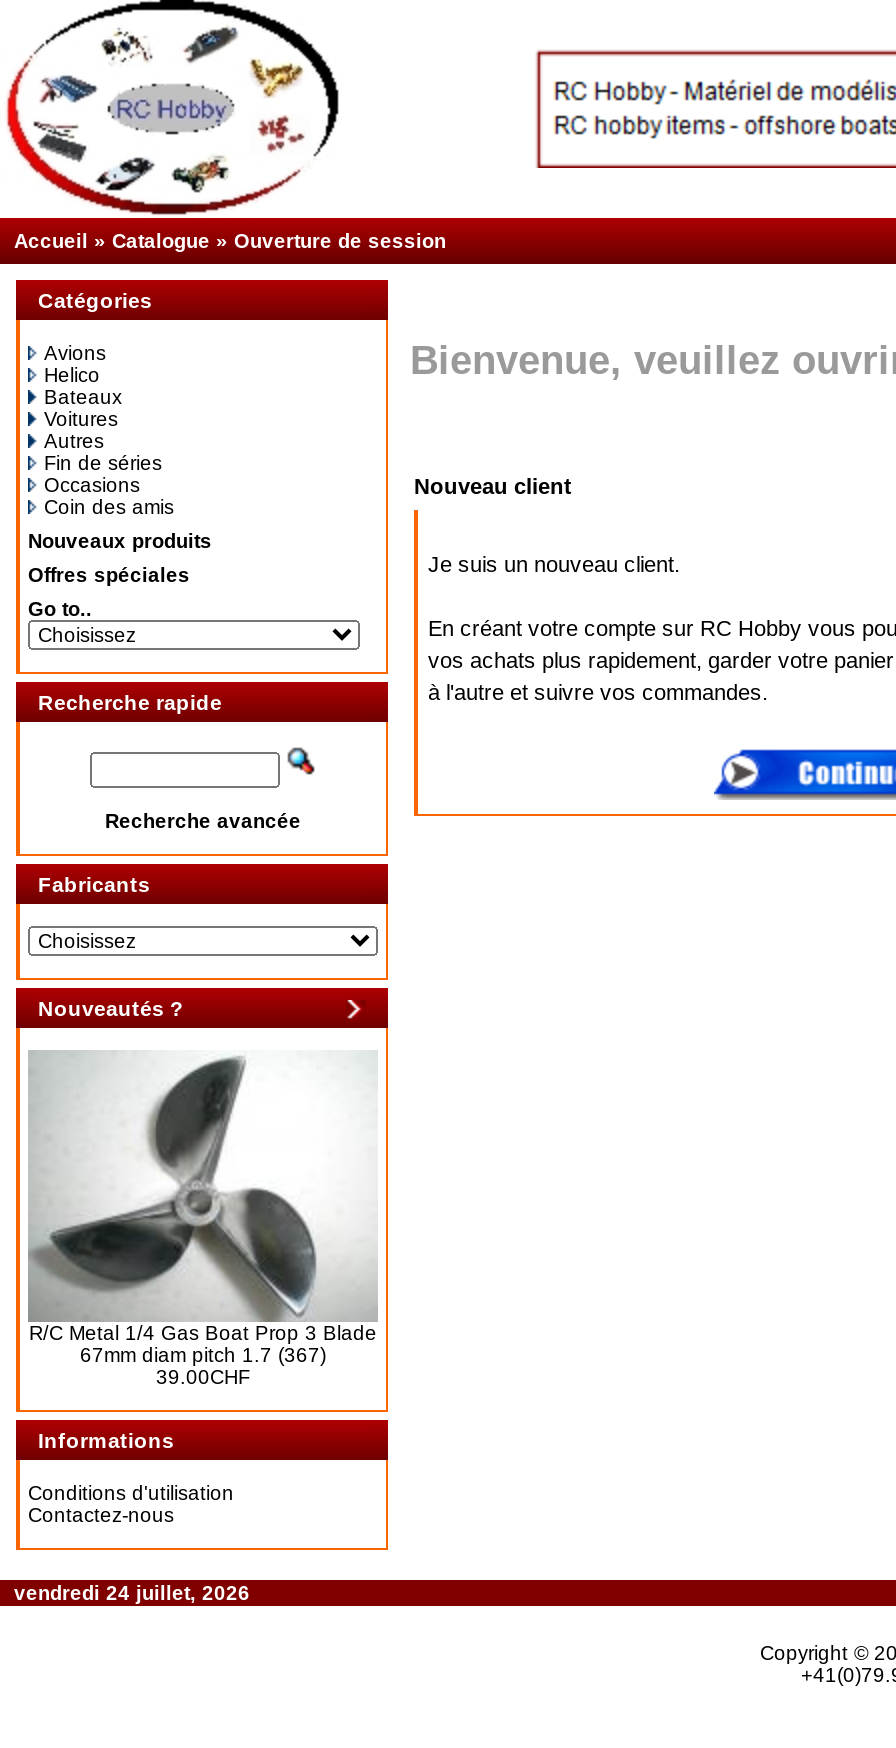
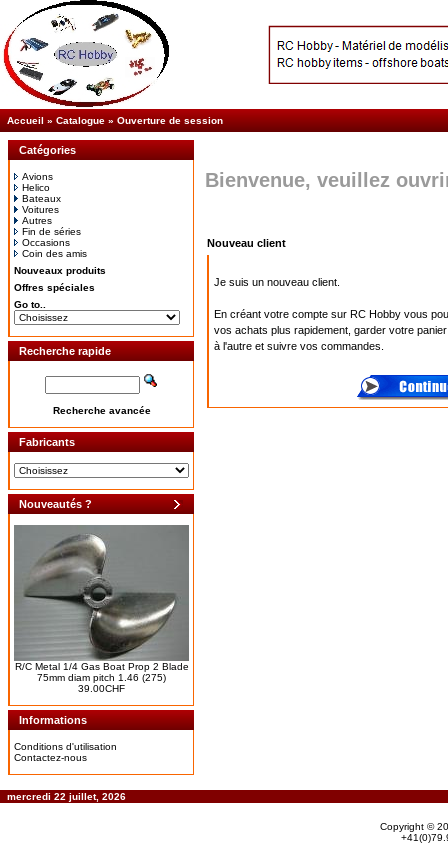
[29,1050,377,1344] [image] | R/C Metal 1/4 Gas Boat Prop 3 Blade -> [14,524,189,672] [image] | R/C Metal 1/4 Gas Boat Prop 2 Blade
[80,1344,326,1366] 67mm diam pitch 1.7 (367) -> [37,672,166,683] 75mm diam pitch 1.46 (275)
[2,1582,262,1604] vendredi 24 juillet, 2026 -> [1,791,132,802] mercredi 22 juillet, 2026

